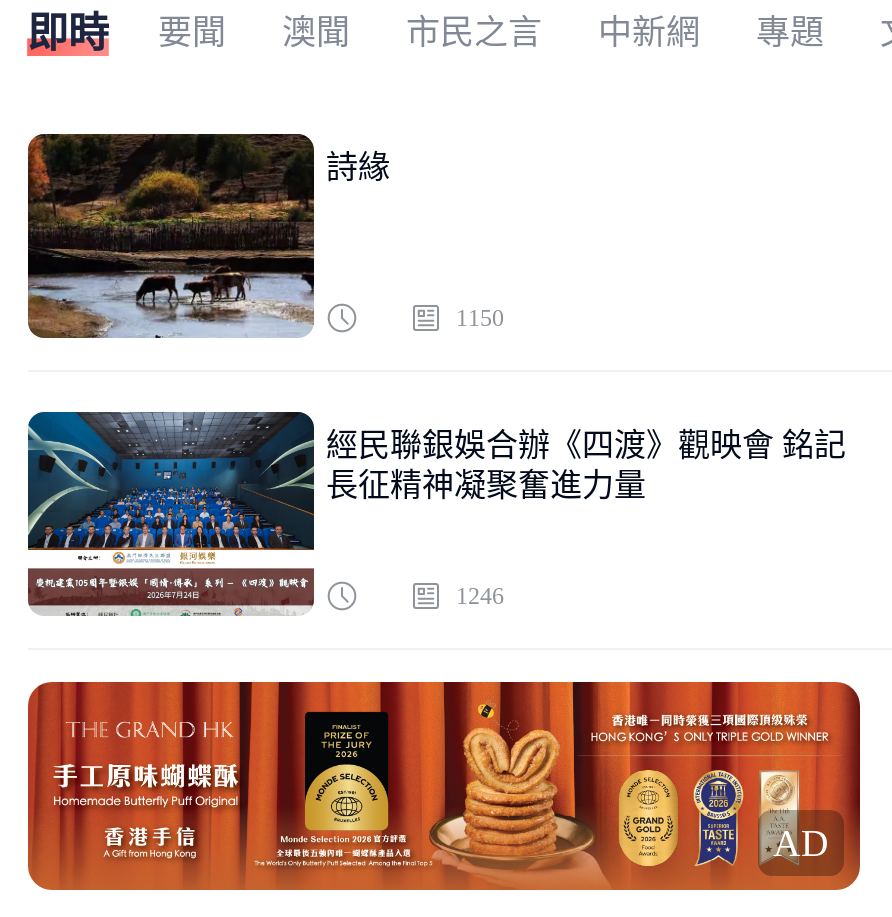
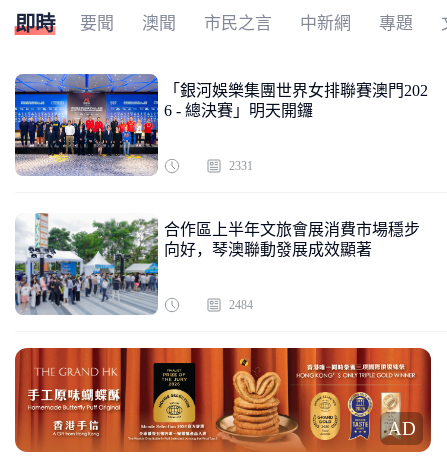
[26,132,390,340] [image] | 詩緣 -> [14,73,428,176] [image] | 「銀河娛樂集團世界女排聯賽澳門202 | 6 - 總決賽」明天開鑼
[456,303,504,331] 1150 -> [229,159,253,173] 2331
[26,410,846,616] [image] | 經民聯銀娛合辦《四渡》觀映會 銘記 | 長征精神凝聚奮進力量 -> [14,213,420,315] [image] | 合作區上半年文旅會展消費市場穩步 | 向好，琴澳聯動發展成效顯著
[456,581,504,609] 1246 -> [229,298,253,312] 2484

